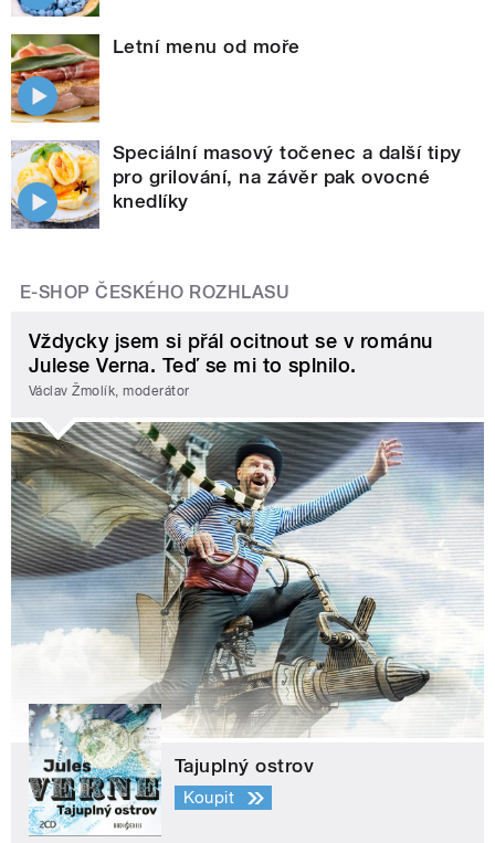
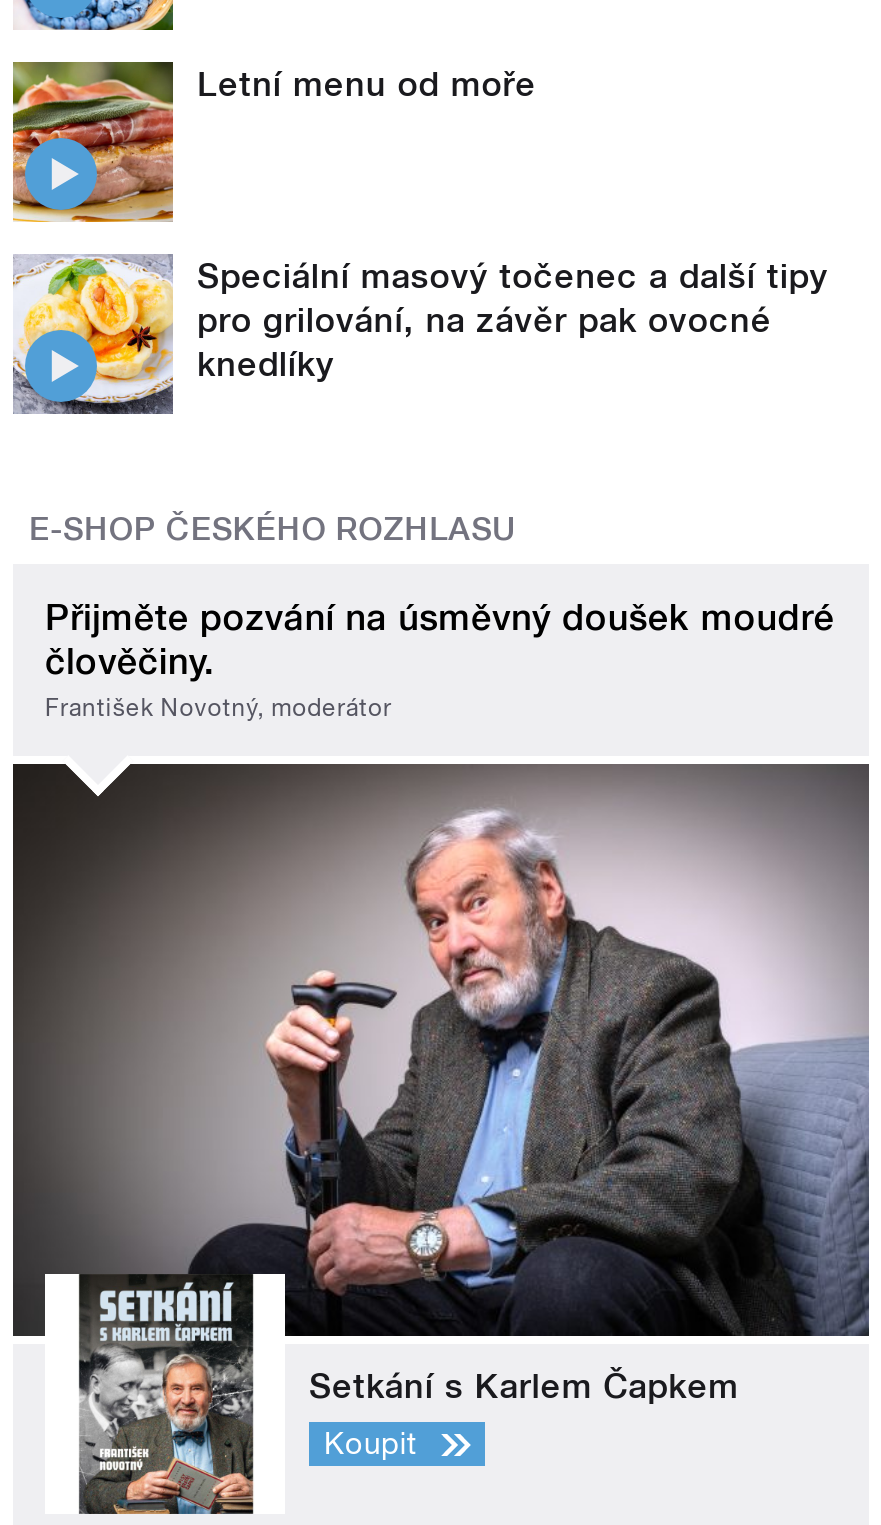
[29,329,433,399] Vždycky jsem si přál ocitnout se v románu | Julese Verna. Teď se mi to splnilo. | Václav Žmolík, moderátor -> [45,595,834,722] Přijměte pozvání na úsměvný doušek moudré | člověčiny. | František Novotný, moderátor
[10,422,485,836] [image] | Tajuplný ostrov -> [11,762,871,1516] [image] | Setkání s Karlem Čapkem

